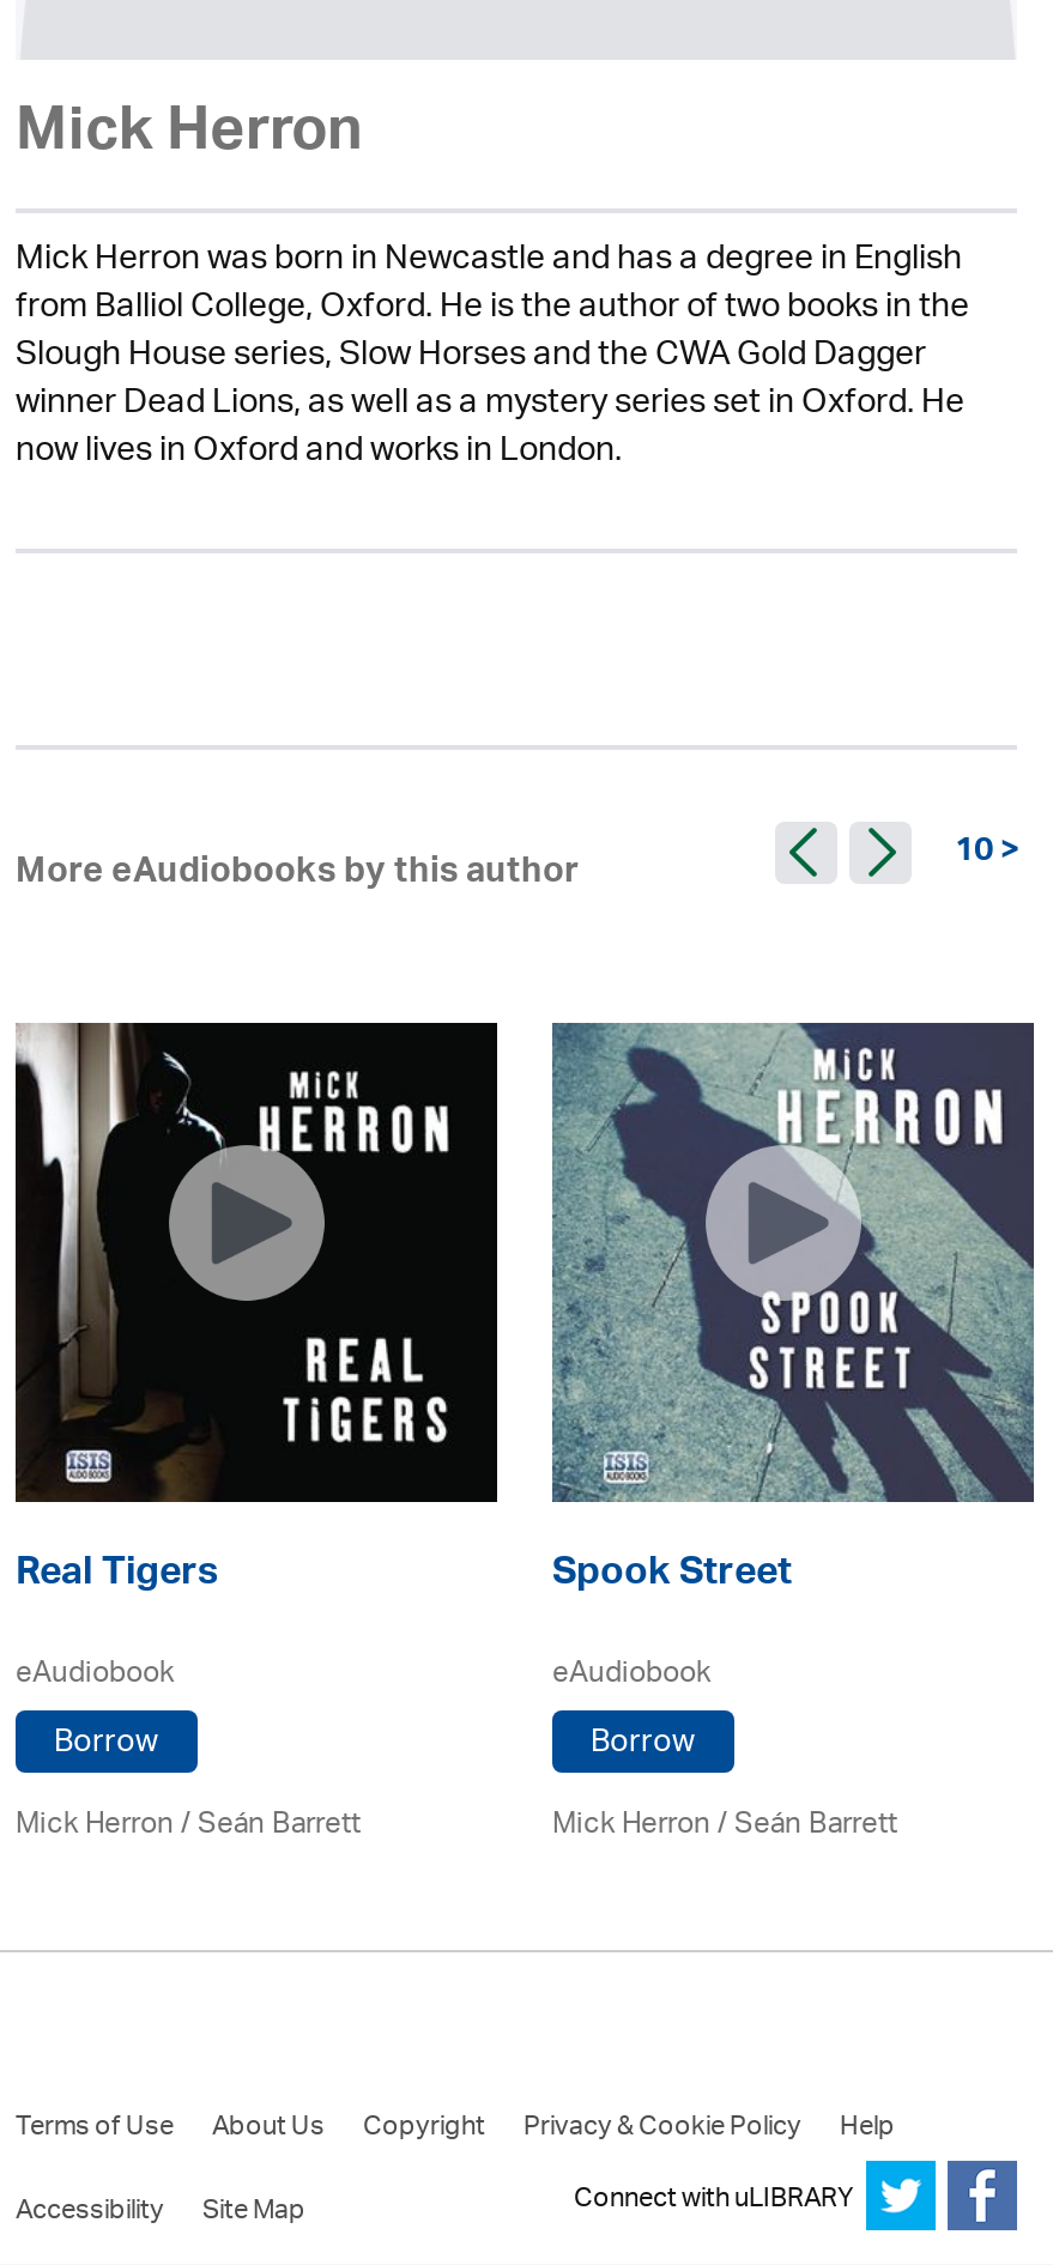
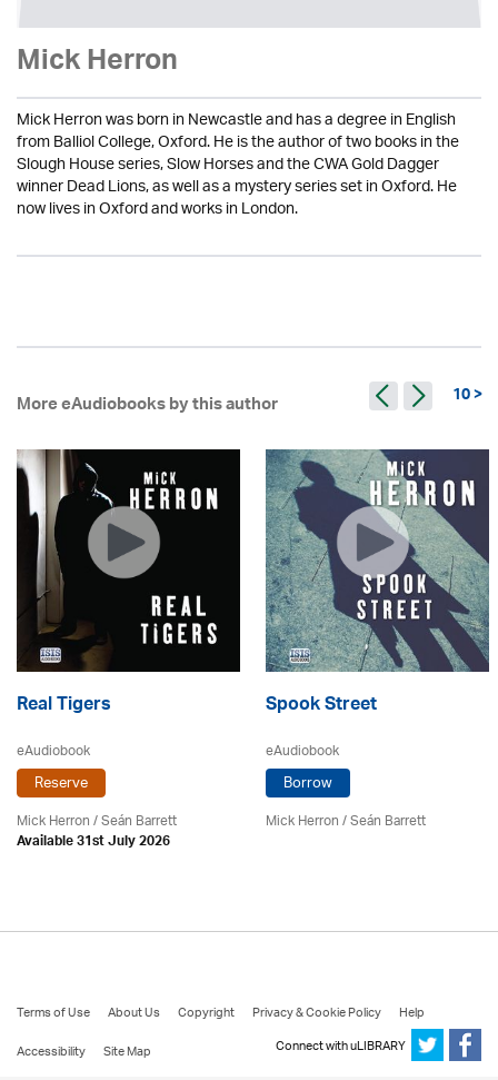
moved [13,1018,236,1706] -> [16,447,119,767]: [image] | Real Tigers | eAudiobook
moved [16,1021,1036,1857] -> [17,448,490,837]: [image] | Mick Herron/ Seán Barrett | Spook Street | eAudiobook | Borrow | Mick Herron/ Seán Barrett
[54,1709,159,1778] Borrow -> [34,768,88,800] Reserve
none -> [17,830,170,857] Available 31st July 2026

